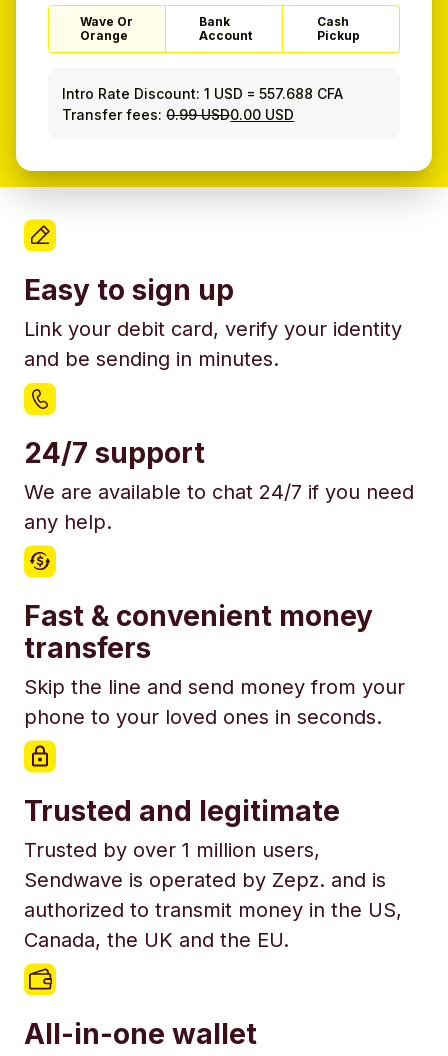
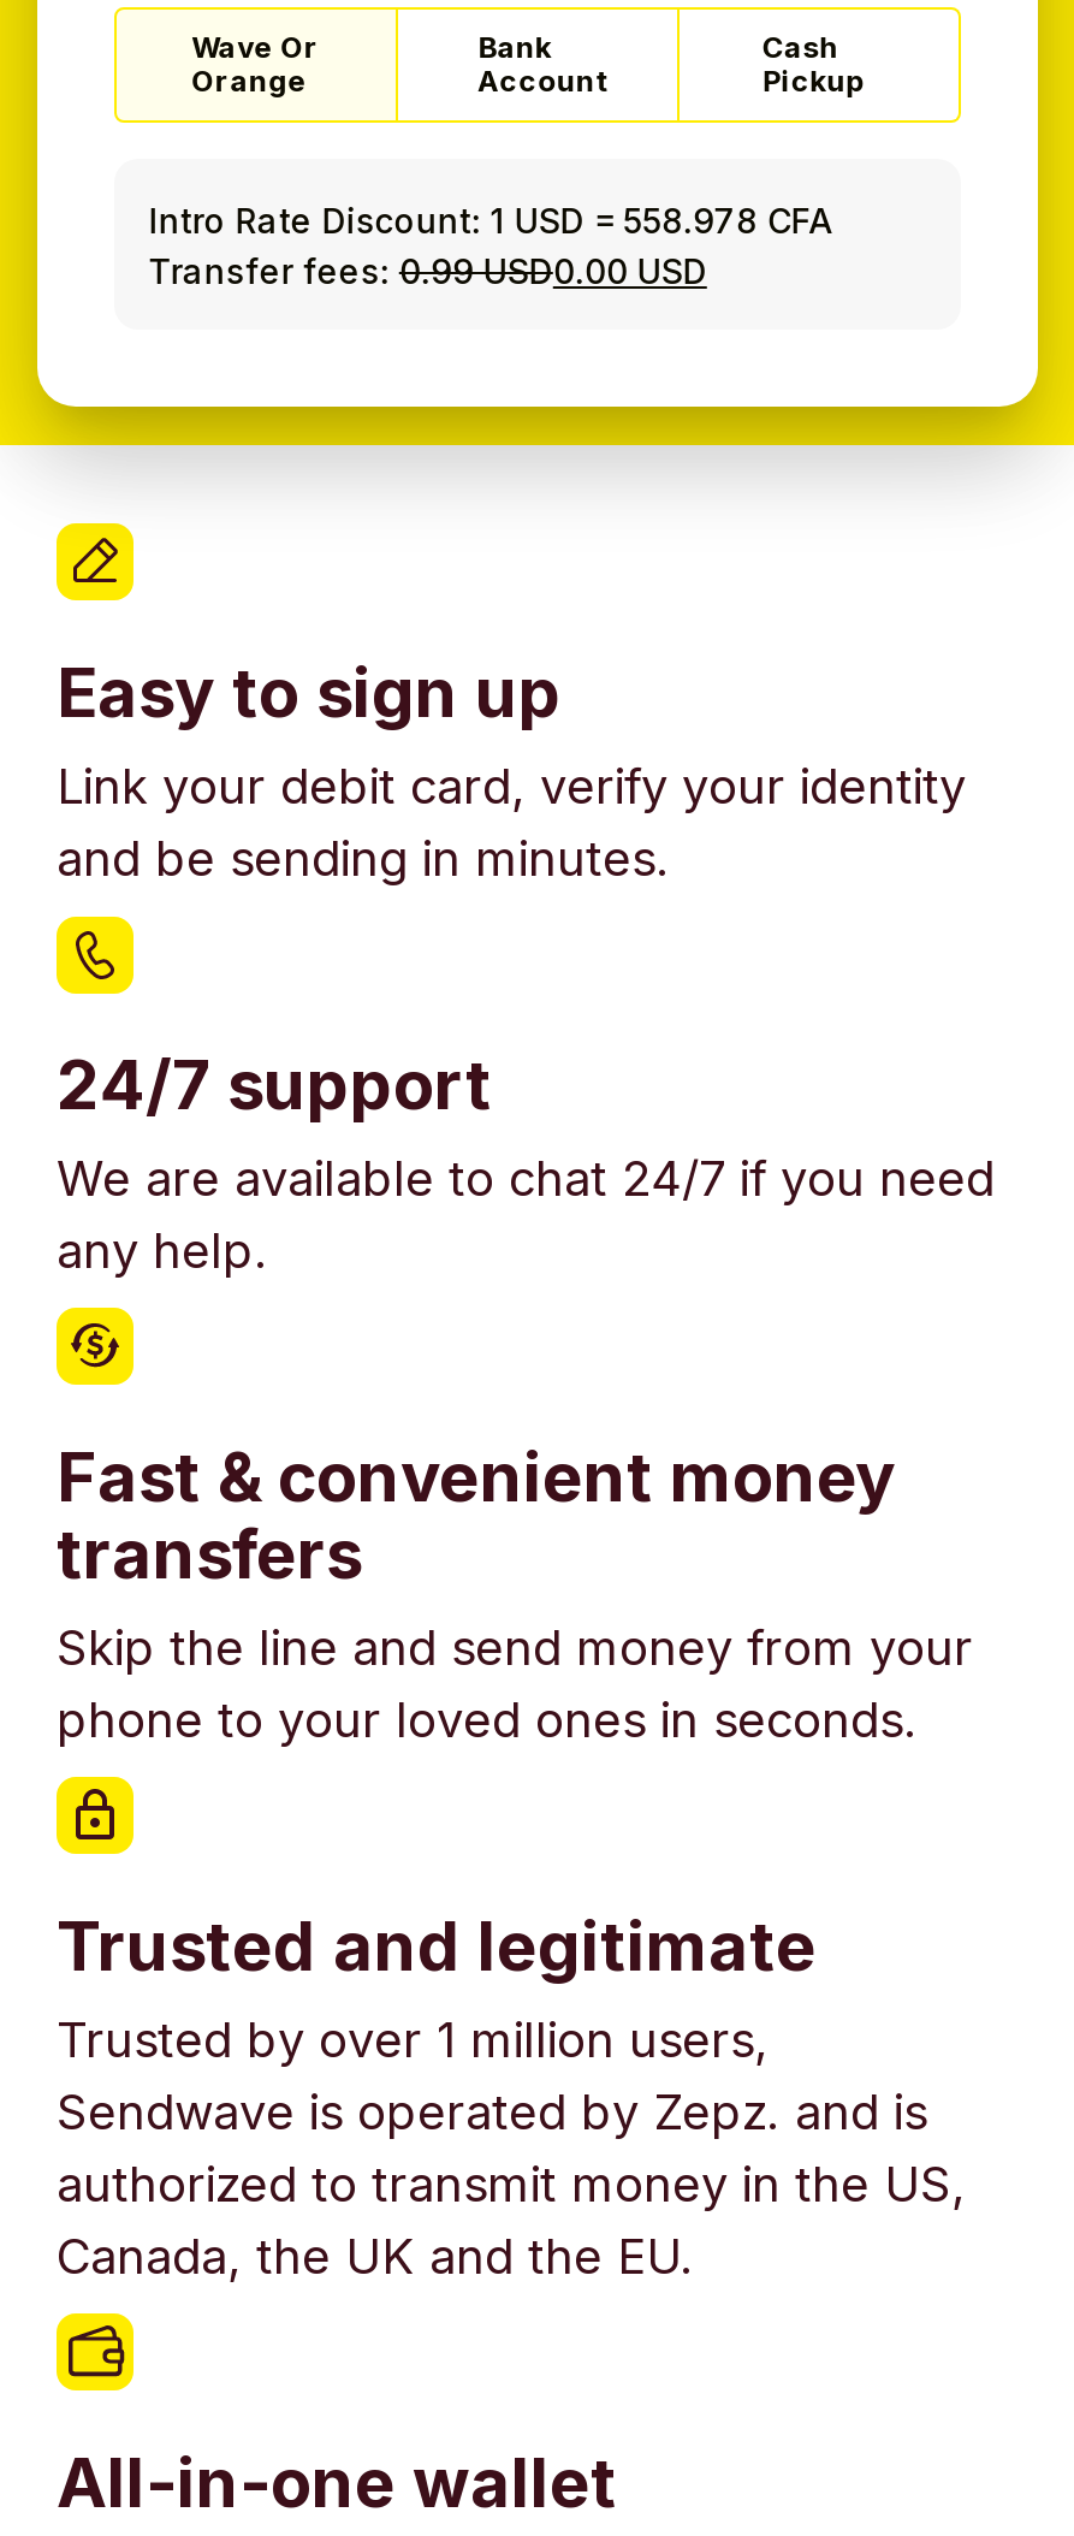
[62,85,343,102] Intro Rate Discount: 1 USD = 557.688 CFA -> [149,199,830,240] Intro Rate Discount: 1 USD = 558.978 CFA

